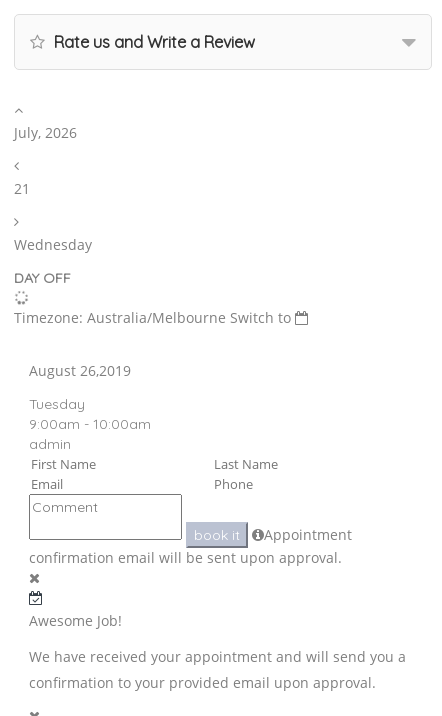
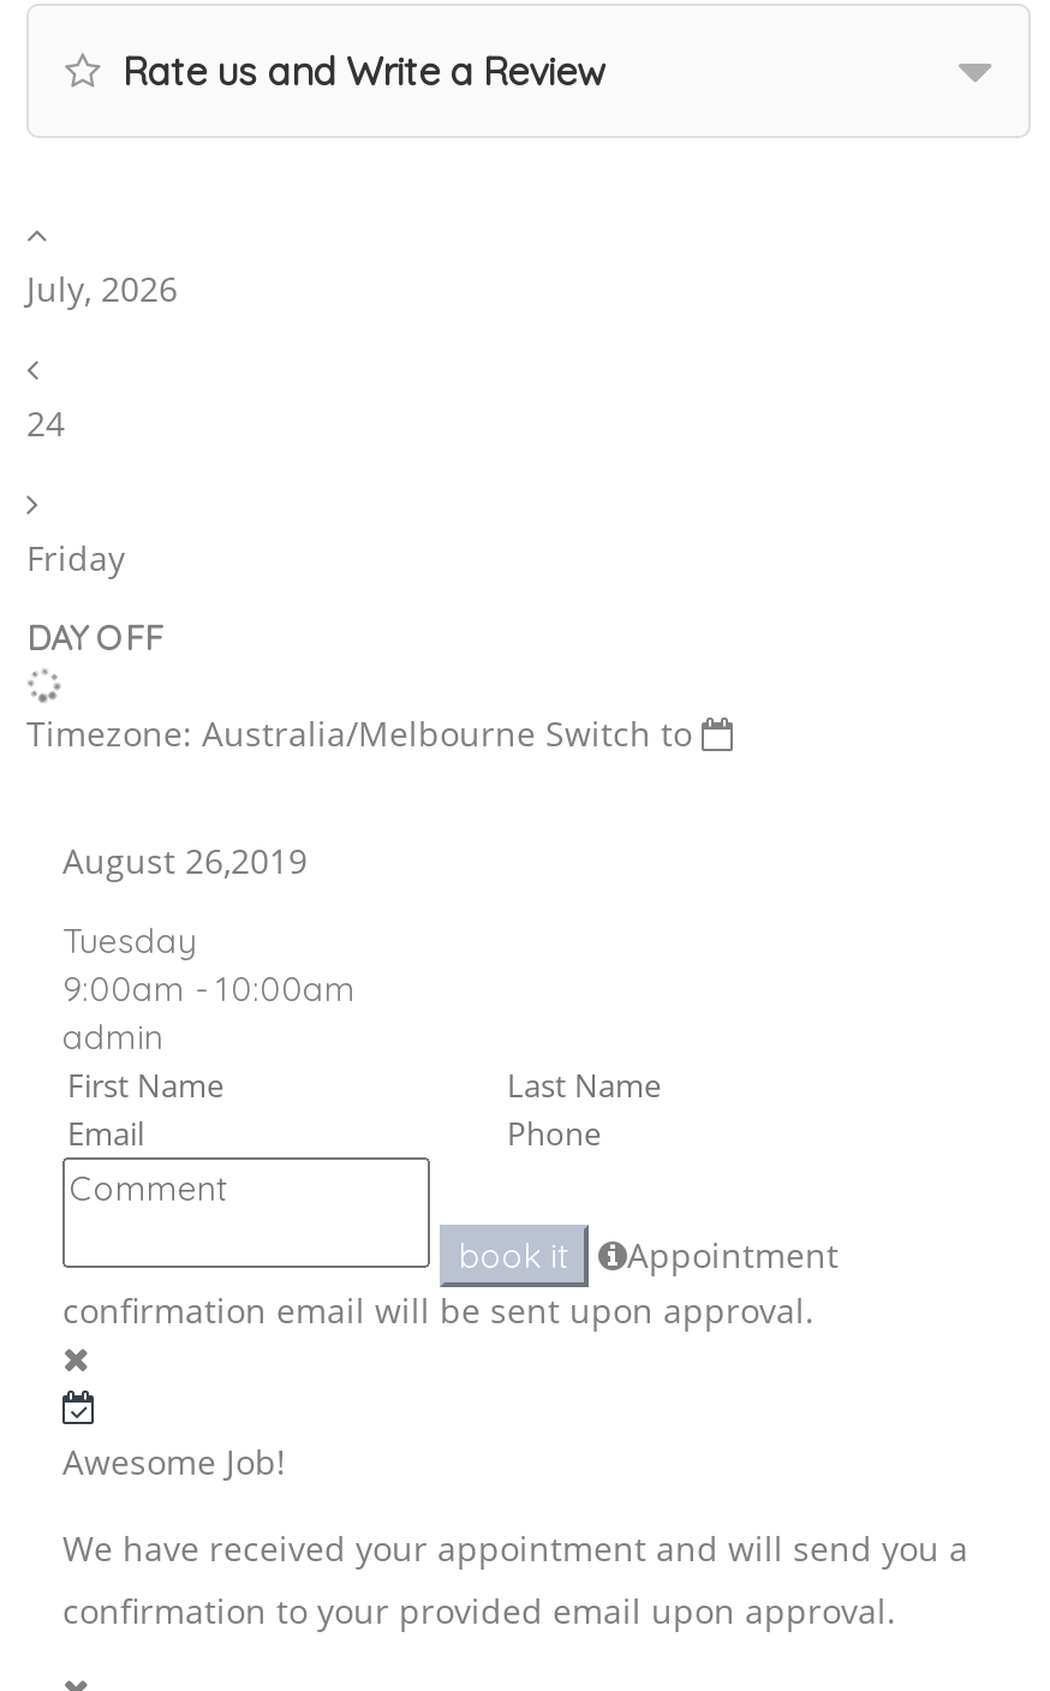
[14,179,30,198] 21 -> [26,399,65,445] 24
[14,235,92,254] Wednesday -> [26,534,125,580] Friday

